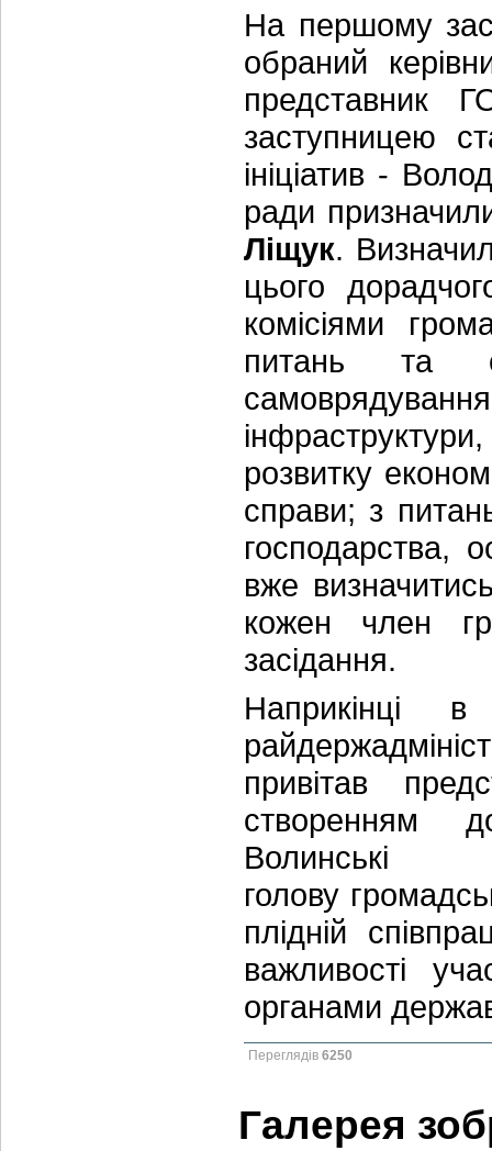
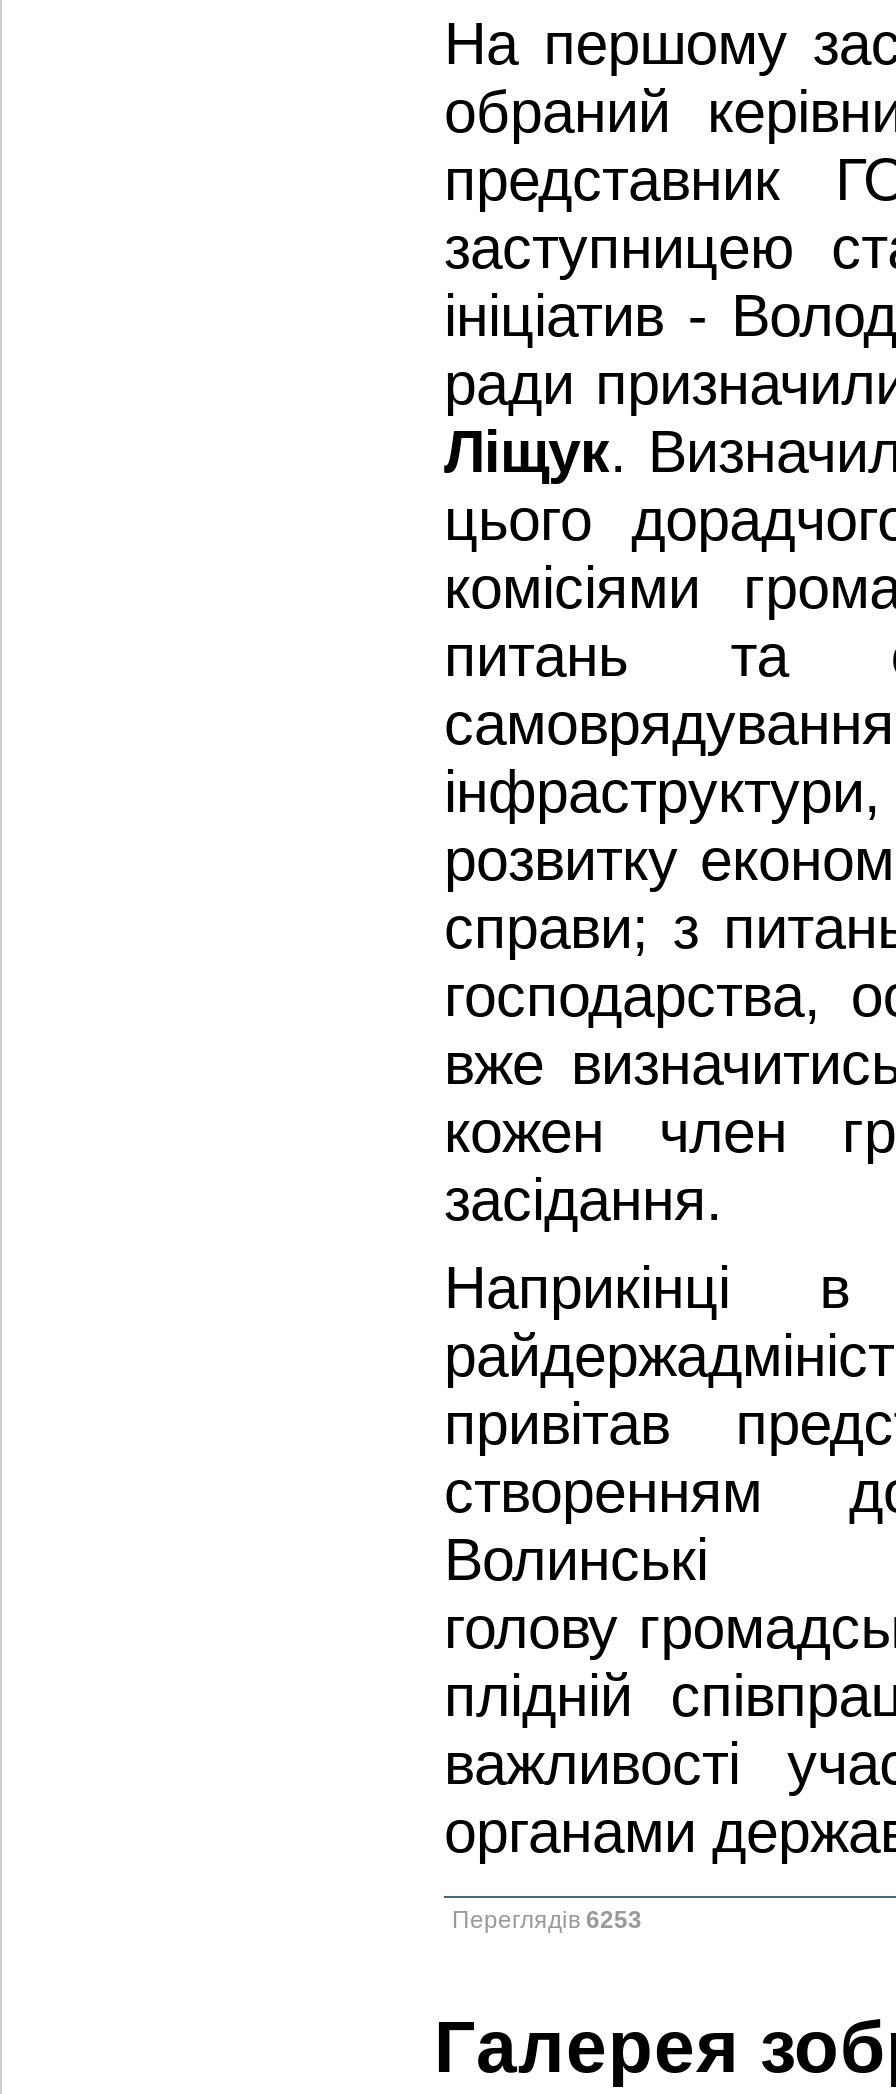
[248,1048,353,1063] Переглядів 6250 -> [452,1906,642,1934] Переглядів 6253

